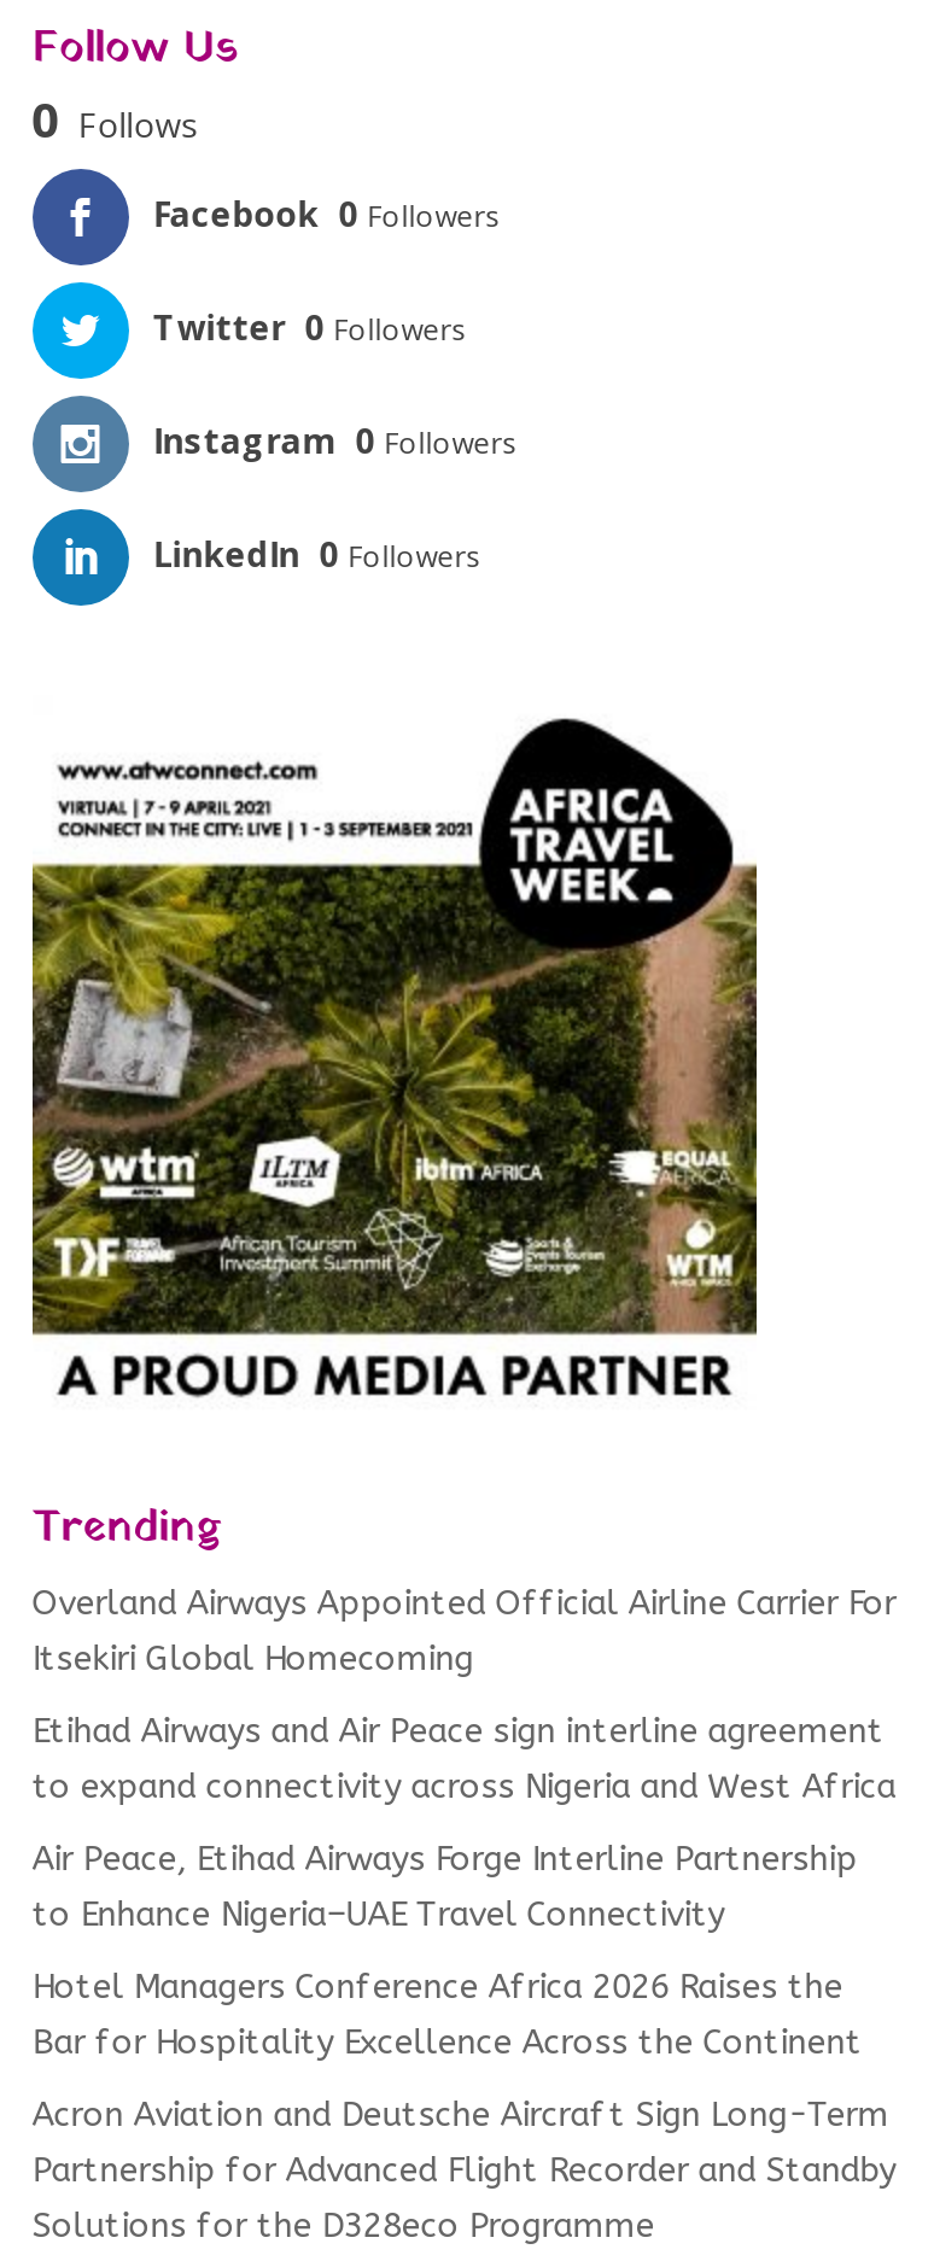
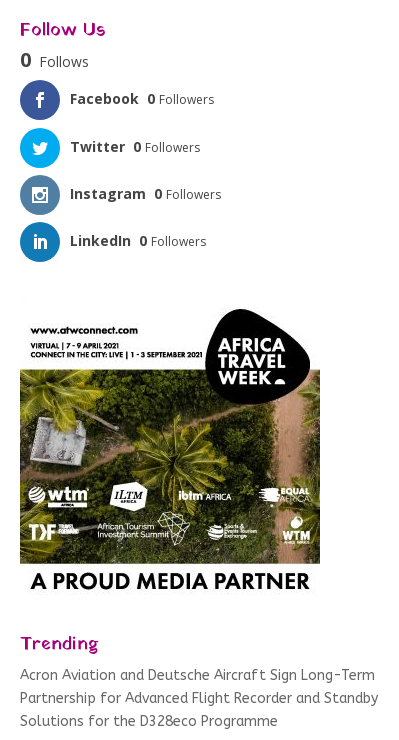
[32,1583,896,2063] Overland Airways Appointed Official Airline Carrier For | Itsekiri Global Homecoming | Etihad Airways and Air Peace sign interline agreement | to expand connectivity across Nigeria and West Africa | Air Peace, Etihad Airways Forge Interline Partnership | to Enhance Nigeria–UAE Travel Connectivity | Hotel Managers Conference Africa 2026 Raises the | Bar for Hospitality Excellence Across the Continent -> none

